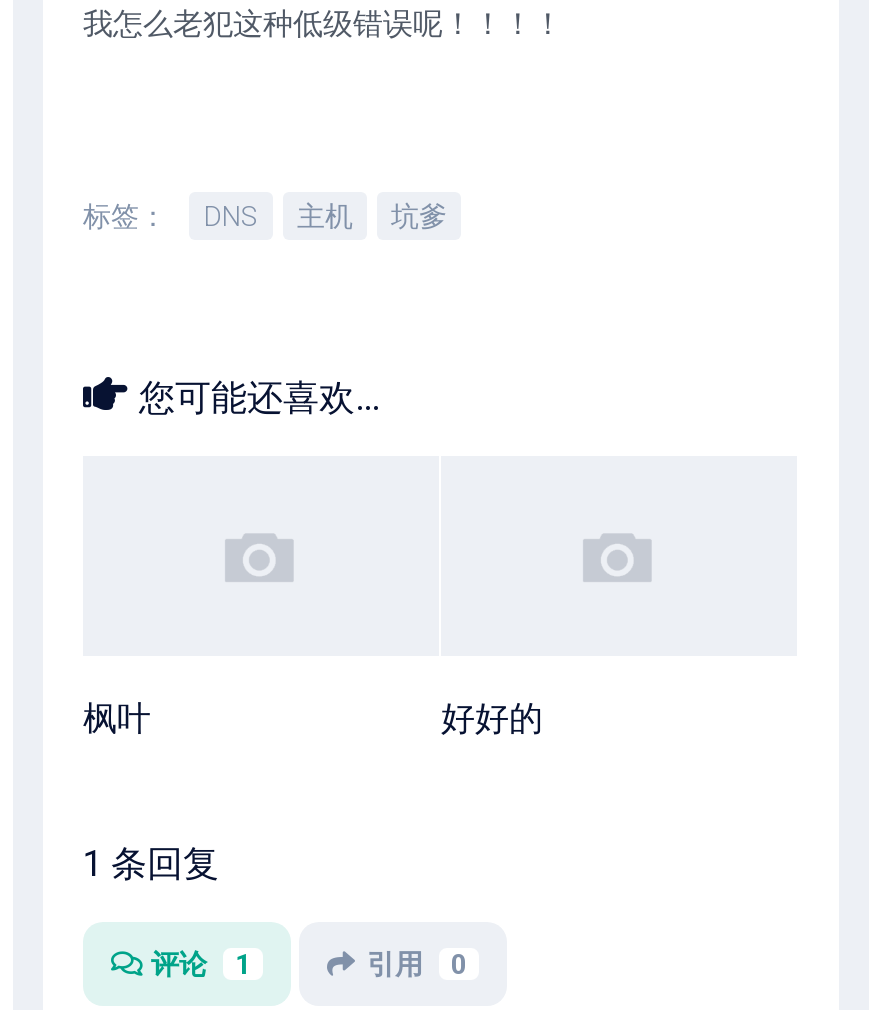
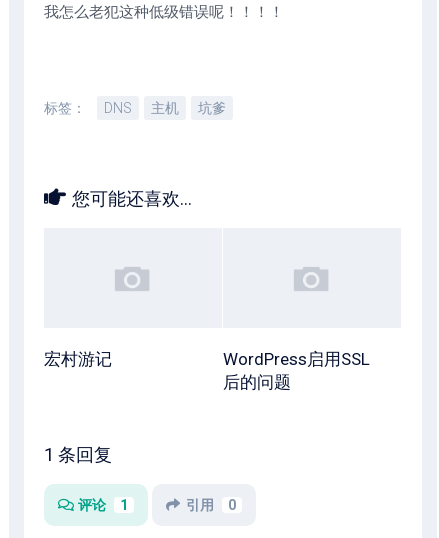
[83,699,543,739] 枫叶 | 好好的 -> [44,349,370,392] 宏村游记 | WordPress启用SSL | 后的问题

